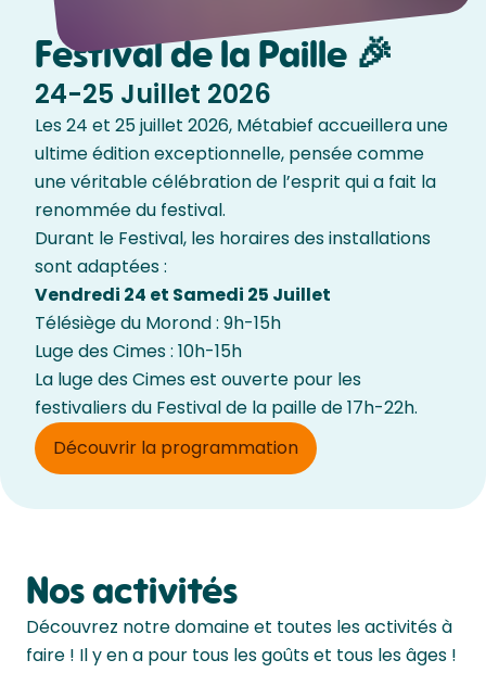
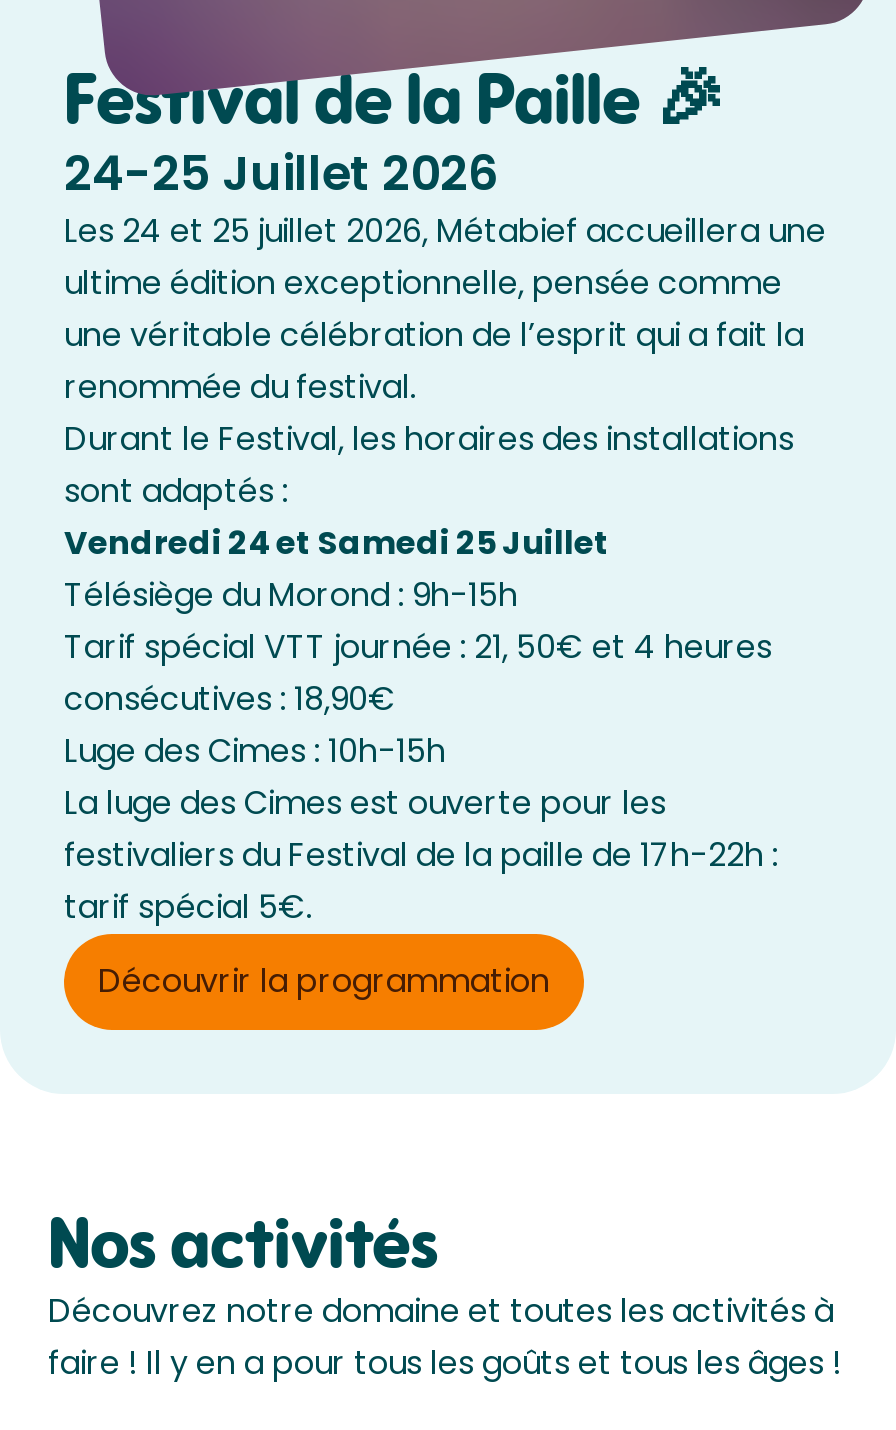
[35,254,167,279] sont adaptées : -> [64,467,288,513] sont adaptés :
none -> [64,623,772,721] Tarif spécial VTT journée : 21, 50€ et 4 heures | consécutives : 18,90€
[35,395,418,420] festivaliers du Festival de la paille de 17h-22h. -> [64,831,778,929] festivaliers du Festival de la paille de 17h-22h : | tarif spécial 5€.

